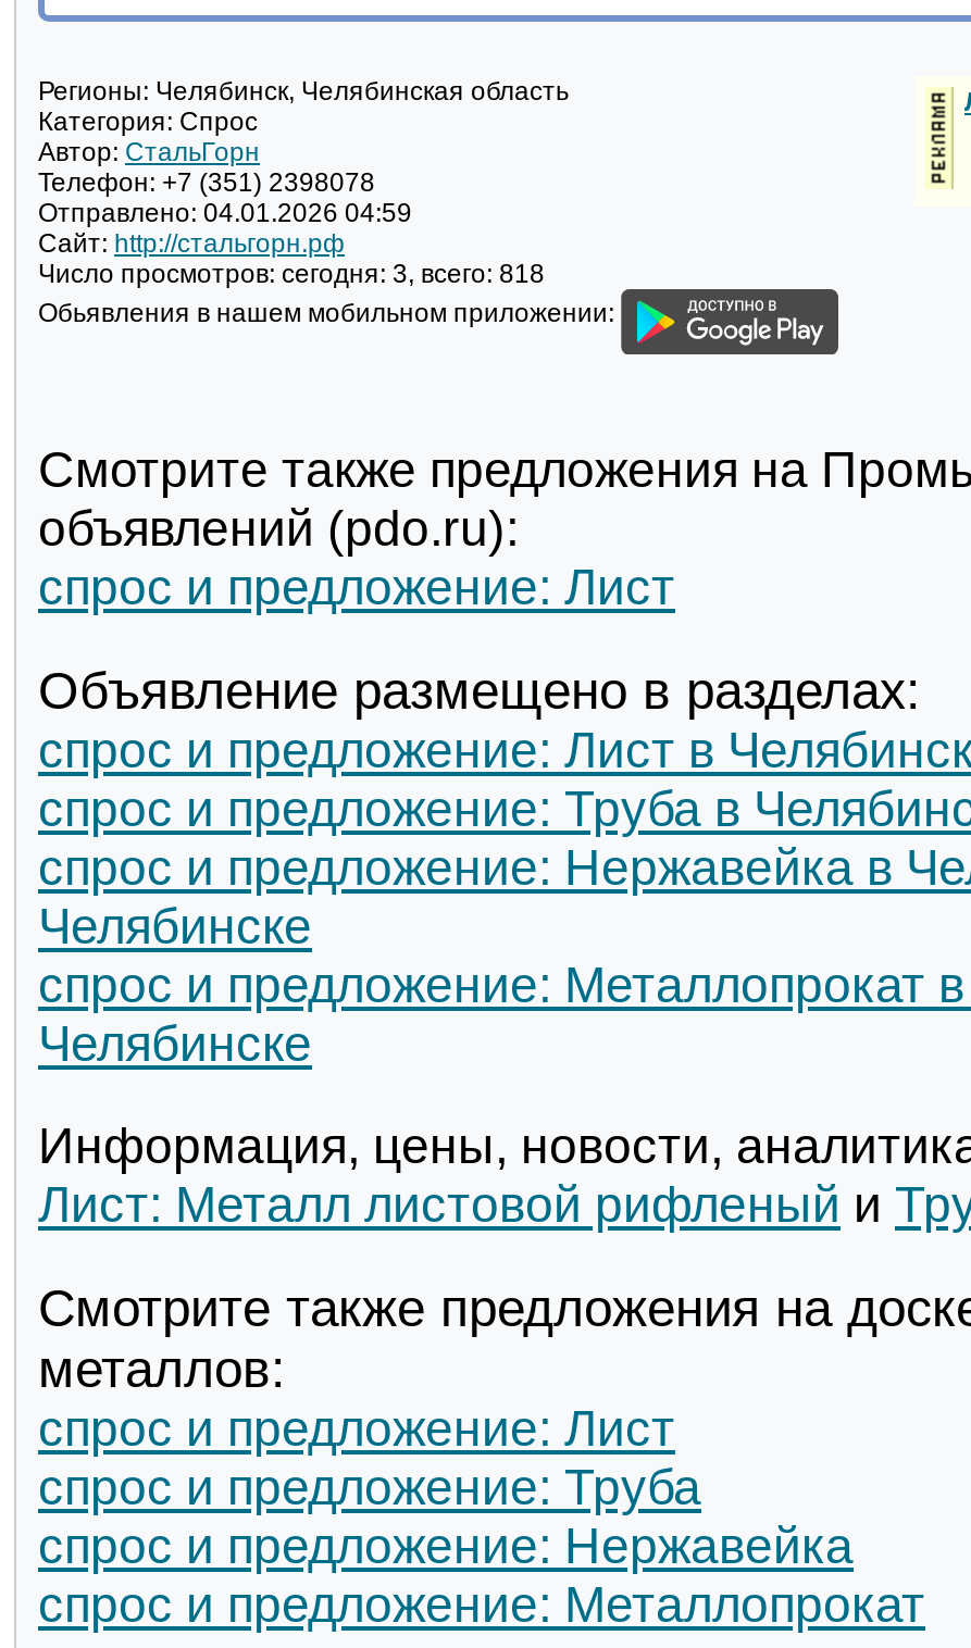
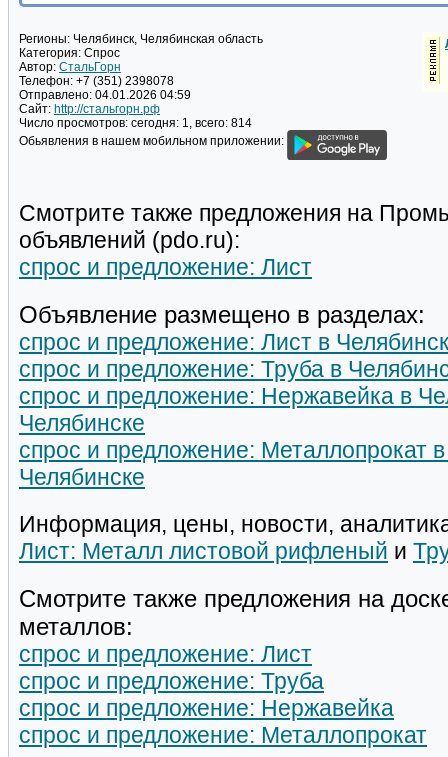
[38,260,545,290] Число просмотров: сегодня: 3, всего: 818 -> [19,116,252,130] Число просмотров: сегодня: 1, всего: 814

